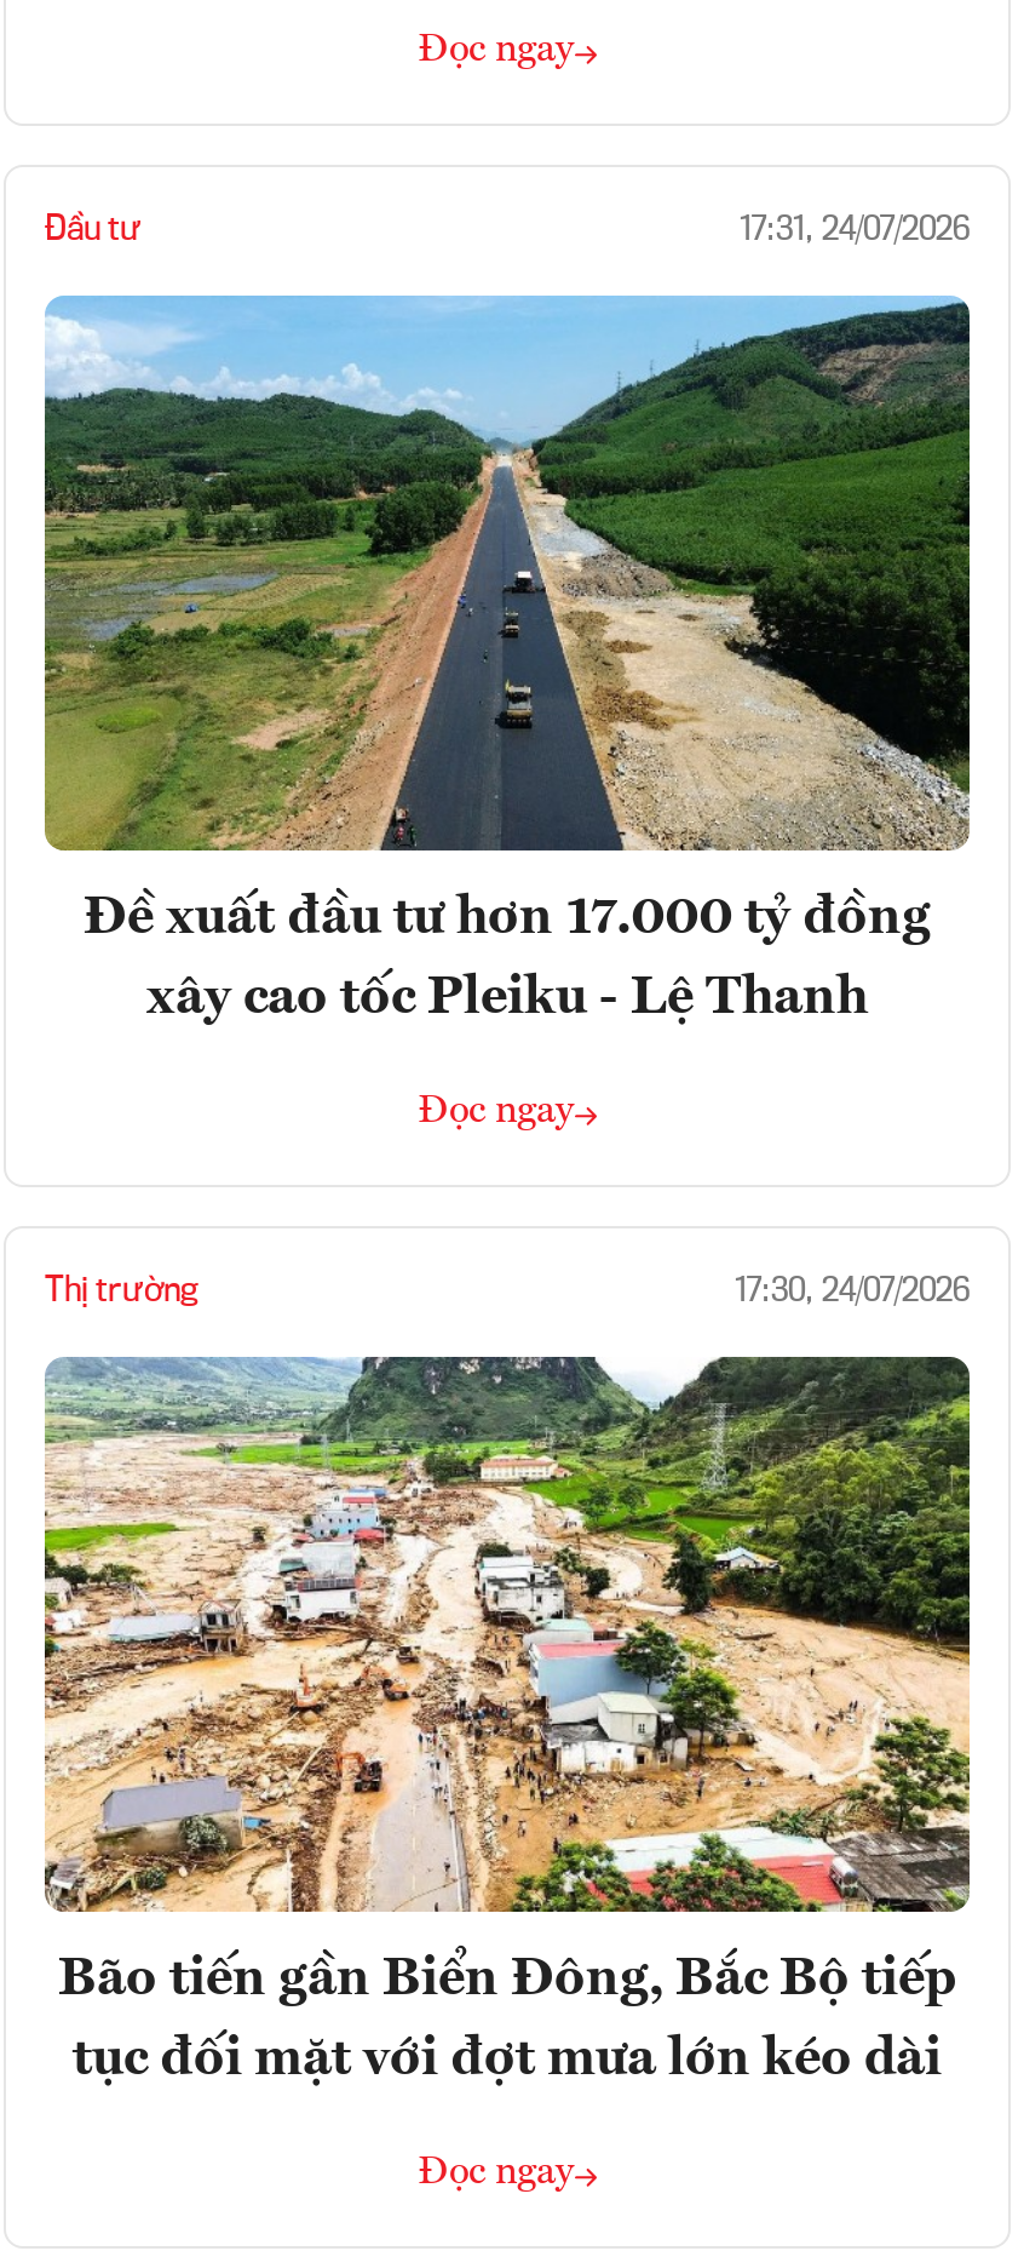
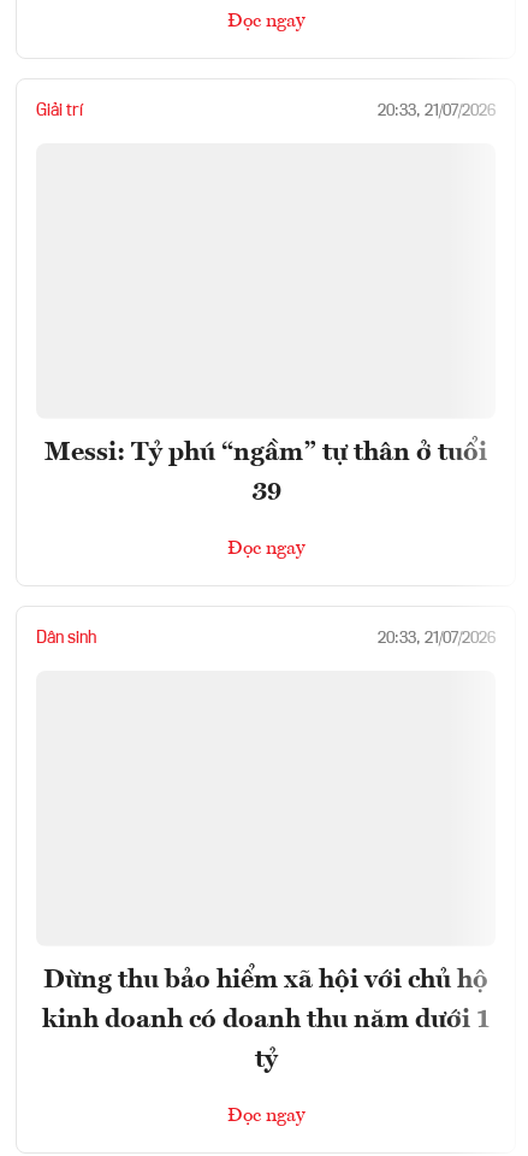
[45,212,970,246] Đầu tư | 17:31, 24/07/2026 -> [36,102,496,119] Giải trí | 20:33, 21/07/2026
[42,296,972,853] [image] -> none
[84,891,931,944] Đề xuất đầu tư hơn 17.000 tỷ đồng -> [45,439,487,466] Messi: Tỷ phú “ngầm” tự thân ở tuổi
[146,971,868,1024] xây cao tốc Pleiku - Lệ Thanh -> [251,479,281,506] 39
[45,1274,970,1308] Thị trường | 17:30, 24/07/2026 -> [36,630,496,646] Dân sinh | 20:33, 21/07/2026
[42,1354,972,1856] [image] -> none
[58,1953,956,2086] Bão tiến gần Biển Đông, Bắc Bộ tiếp | tục đối mặt với đợt mưa lớn kéo dài -> [42,967,490,1073] Dừng thu bảo hiểm xã hội với chủ hộ | kinh doanh có doanh thu năm dưới 1 | tỷ

